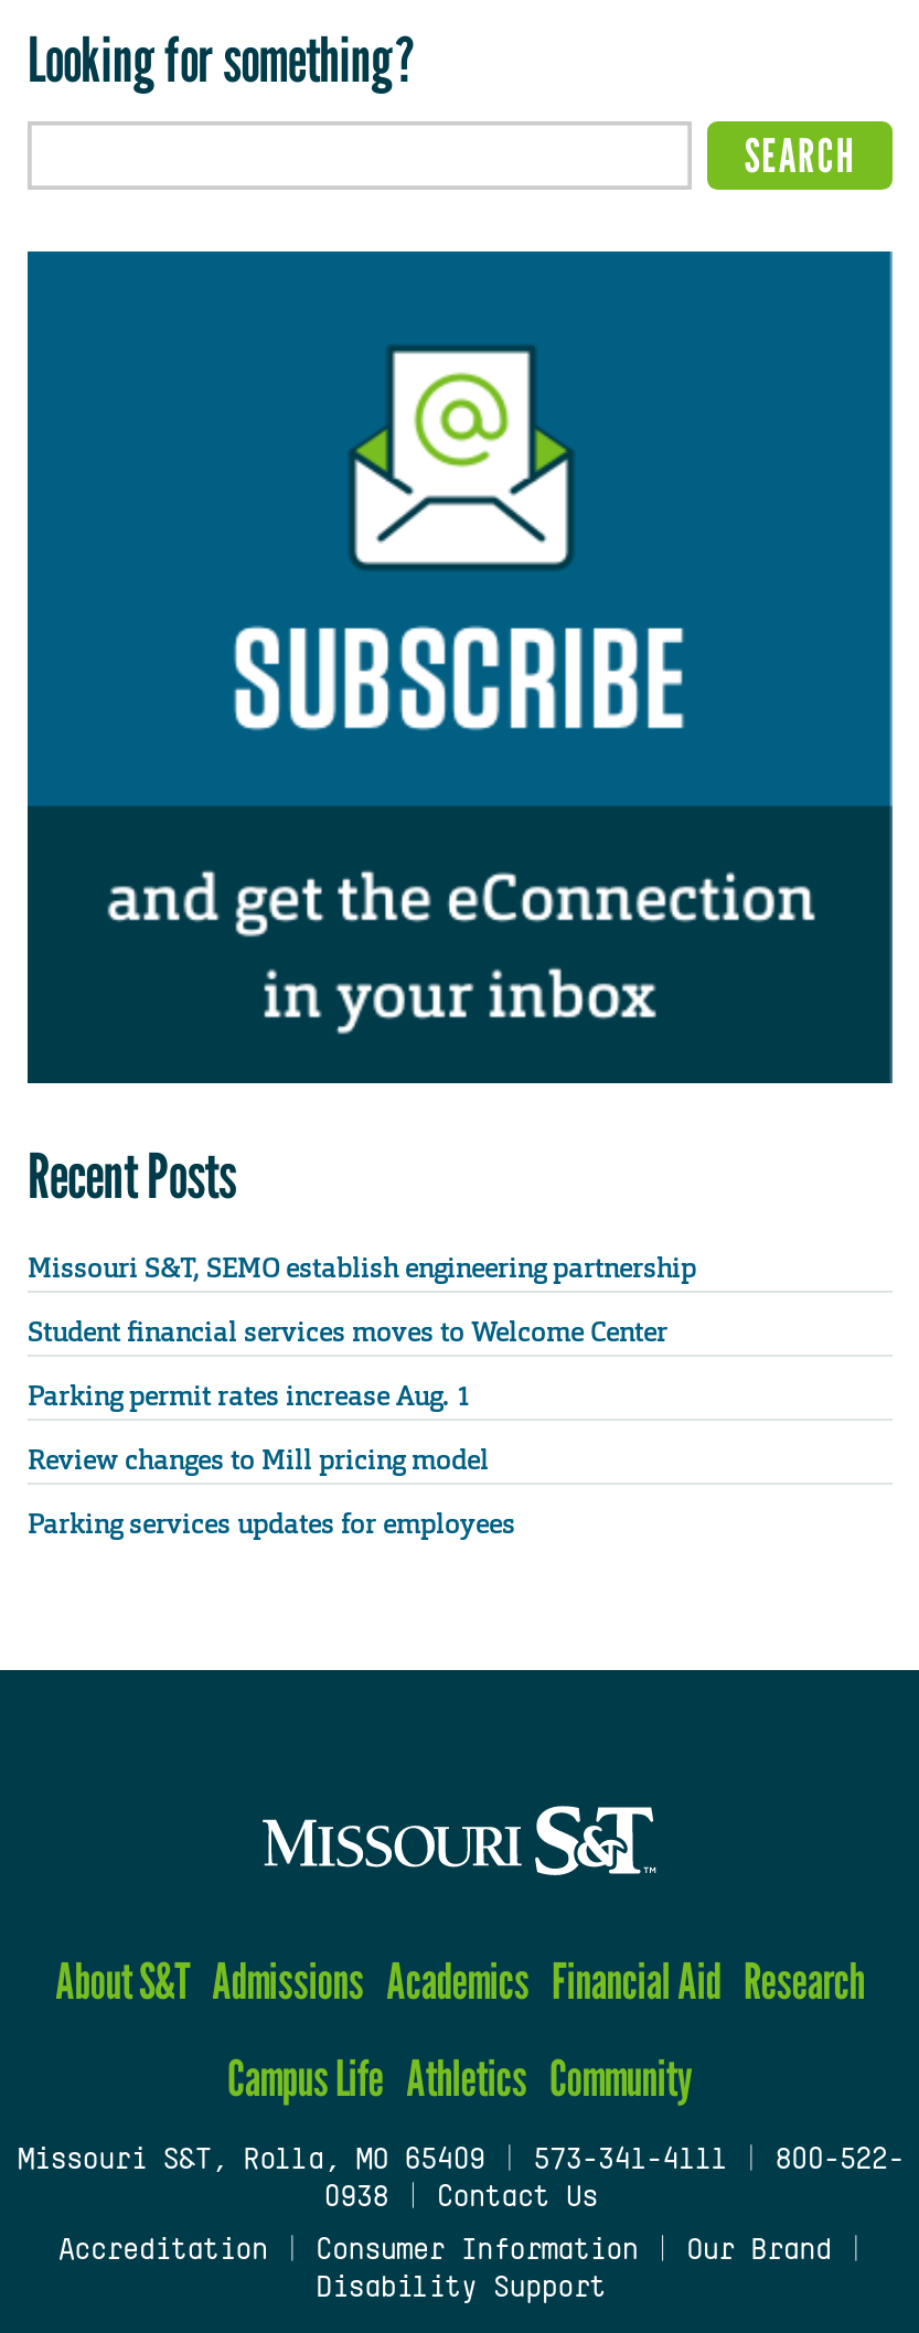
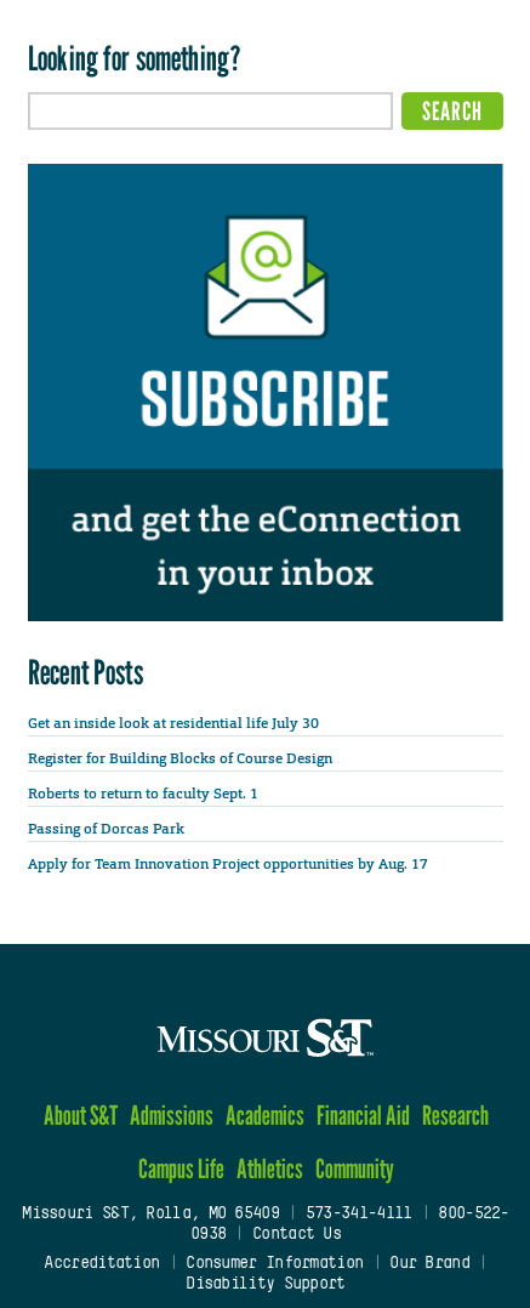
[28,1250,696,1285] Missouri S&T, SEMO establish engineering partnership -> [28,713,319,732] Get an inside look at residential life July 30
[28,1314,667,1349] Student financial services moves to Welcome Center -> [28,748,332,768] Register for Building Blocks of Course Design
[28,1378,471,1414] Parking permit rates increase Aug. 1 -> [28,784,262,803] Roberts to return to faculty Sept. 1
[28,1443,489,1478] Review changes to Mill pricing model -> [28,819,184,838] Passing of Dorcas Park
[28,1507,515,1542] Parking services updates for employees -> [28,854,428,874] Apply for Team Innovation Project opportunities by Aug. 17

